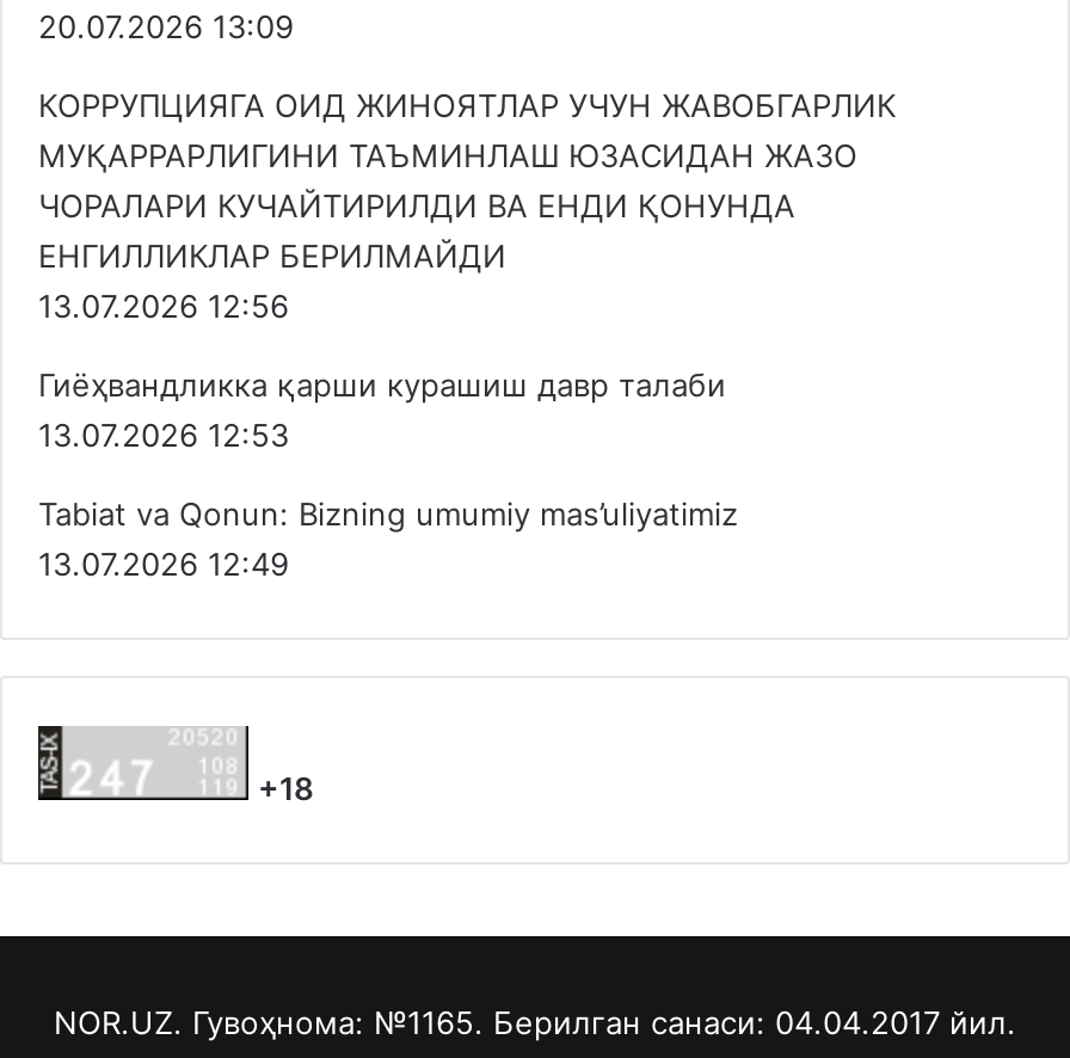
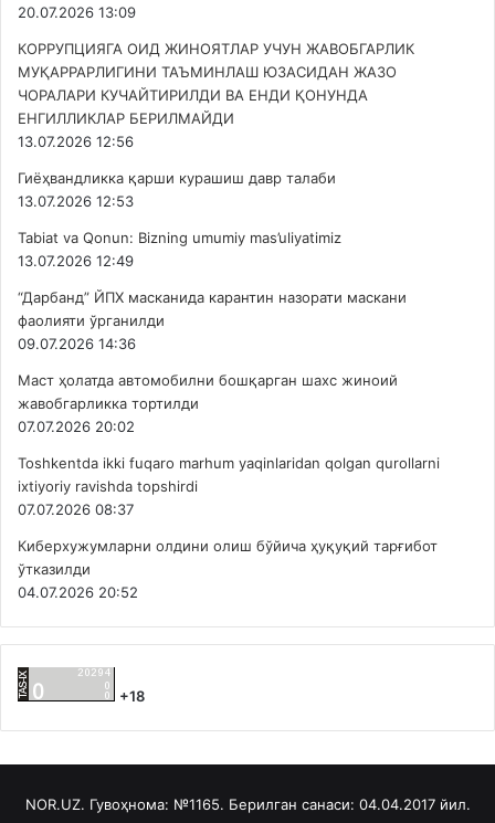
none -> [18,289,440,601] “Дарбанд” ЙПХ масканида карантин назорати маскани | фаолияти ўрганилди | 09.07.2026 14:36 | Маст ҳолатда автомобилни бошқарган шахс жиноий | жавобгарликка тортилди | 07.07.2026 20:02 | Toshkentda ikki fuqaro marhum yaqinlaridan qolgan qurollarni | ixtiyoriy ravishda topshirdi | 07.07.2026 08:37 | Киберхужумларни олдини олиш бўйича ҳуқуқий тарғибот | ўтказилди | 04.07.2026 20:52

